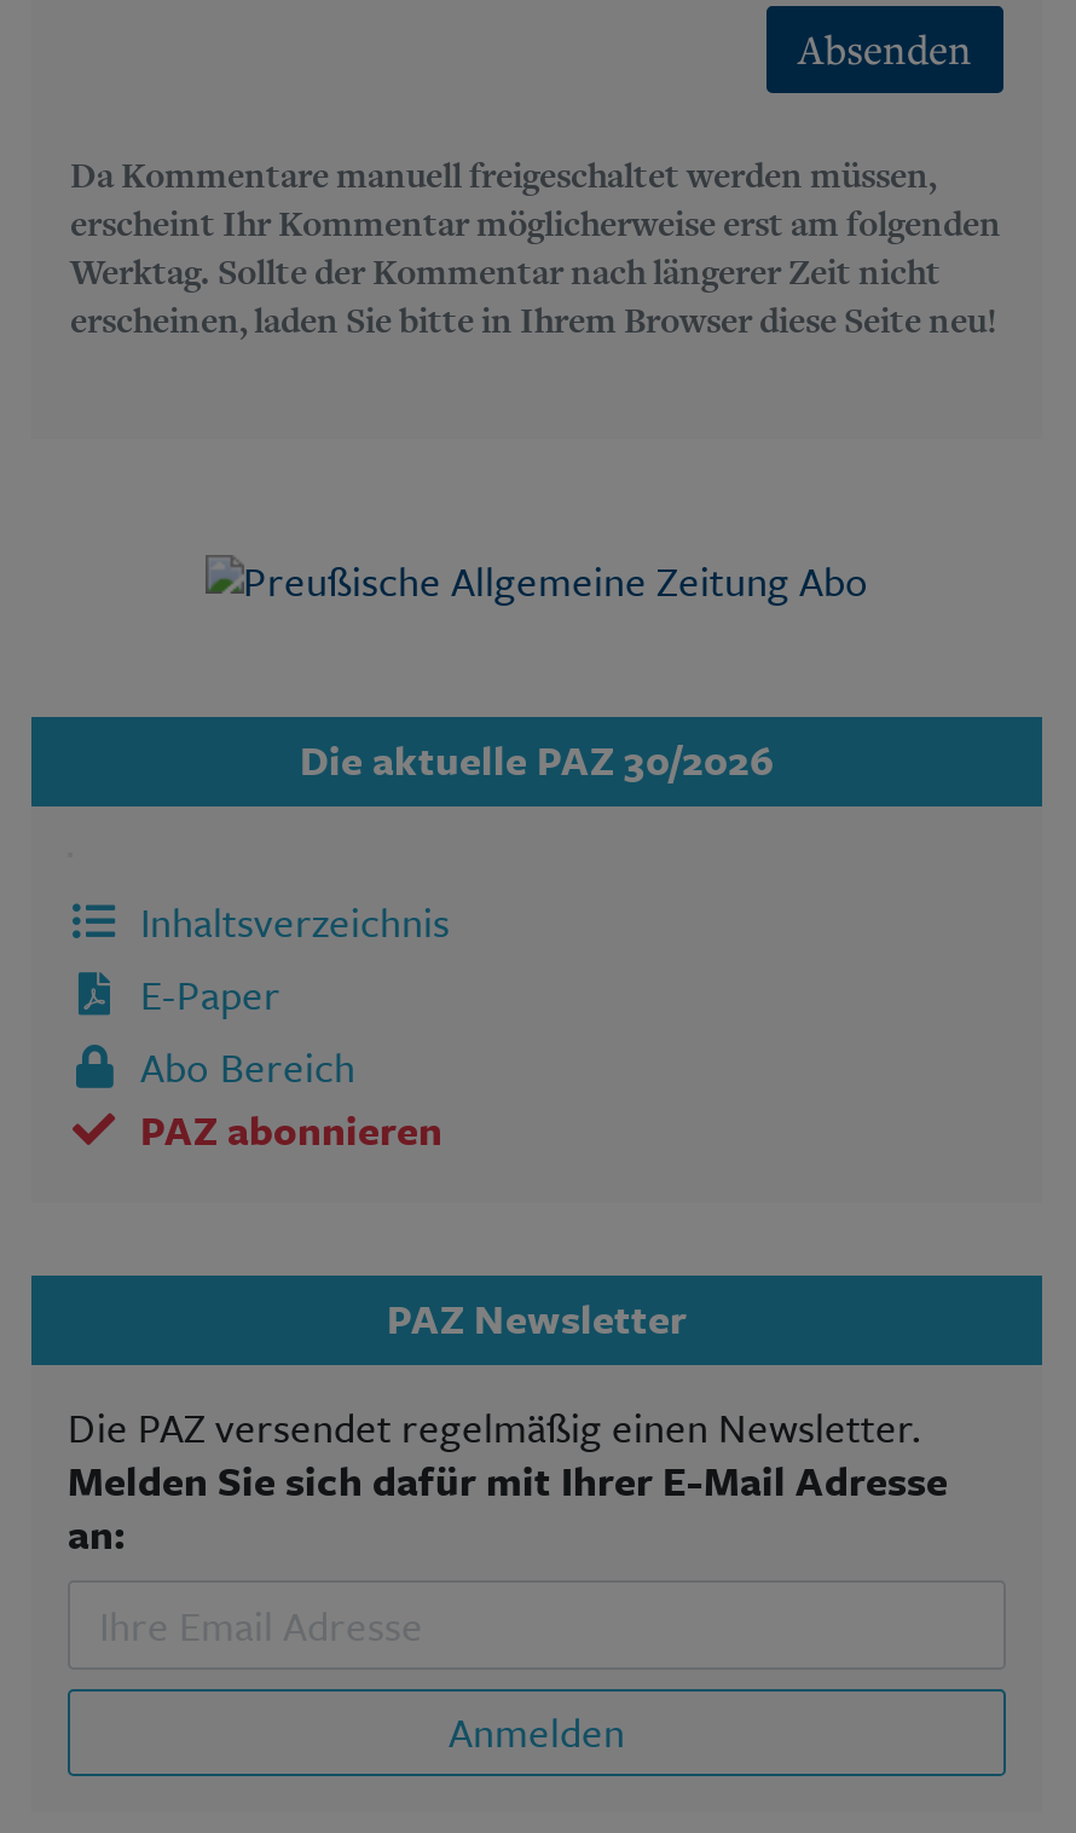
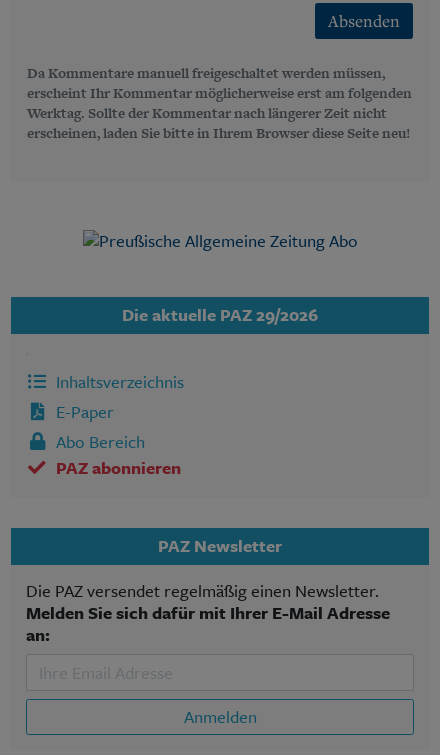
[300,729,774,790] Die aktuelle PAZ 30/2026 -> [122,302,318,327] Die aktuelle PAZ 29/2026

